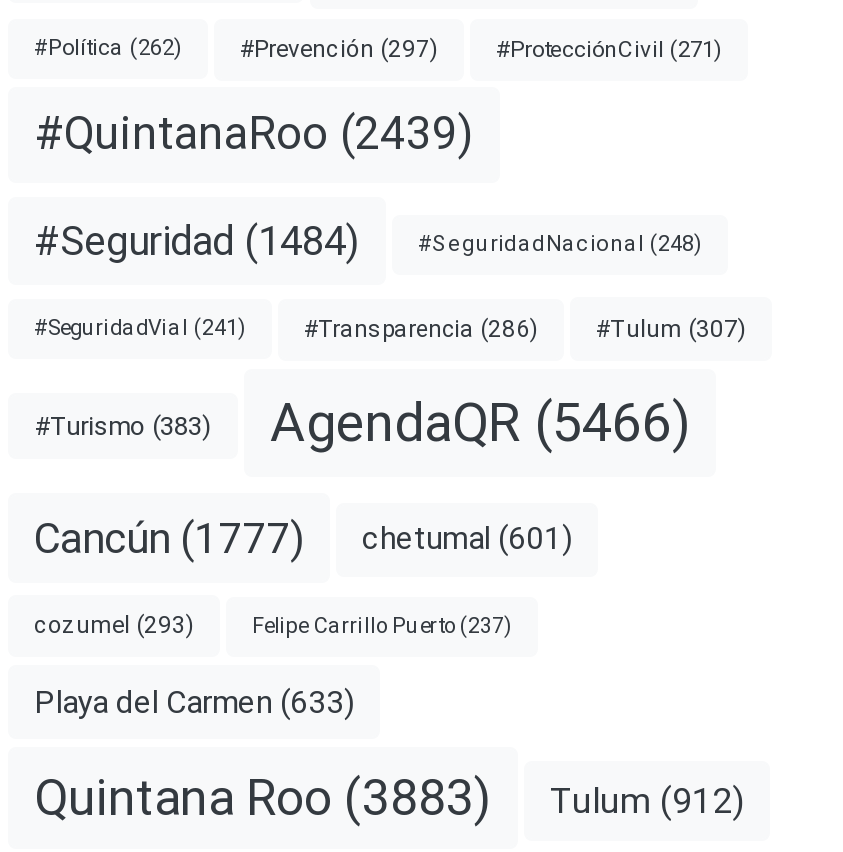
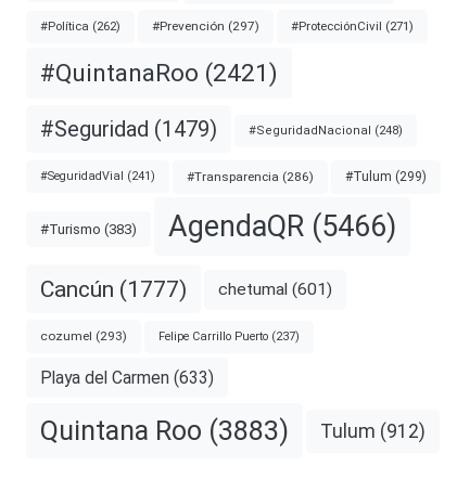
[34,107,474,161] #QuintanaRoo (2439) -> [40,58,278,87] #QuintanaRoo (2421)
[34,217,360,265] #Seguridad (1484) -> [40,116,217,143] #Seguridad (1479)
[596,315,746,343] #Tulum (307) -> [345,169,427,184] #Tulum (299)

